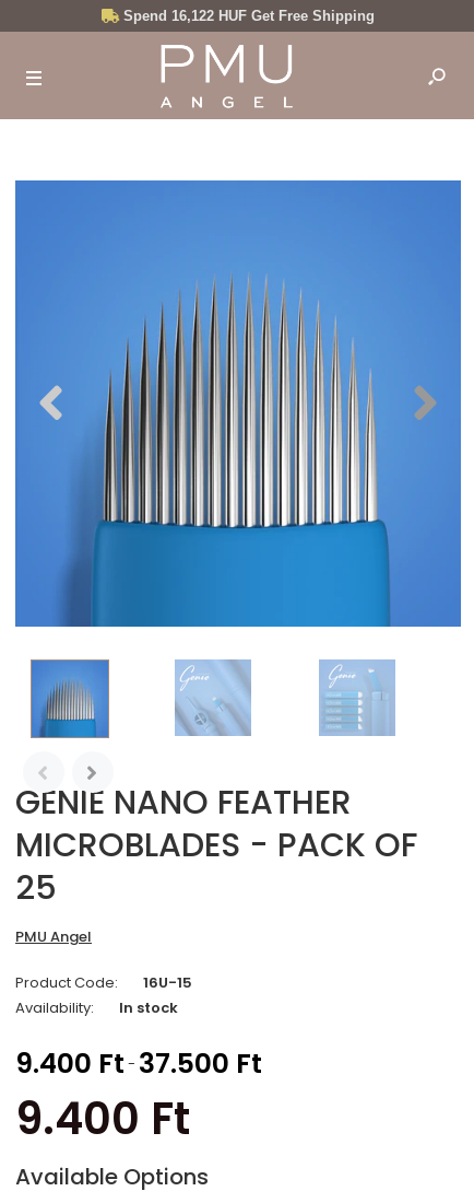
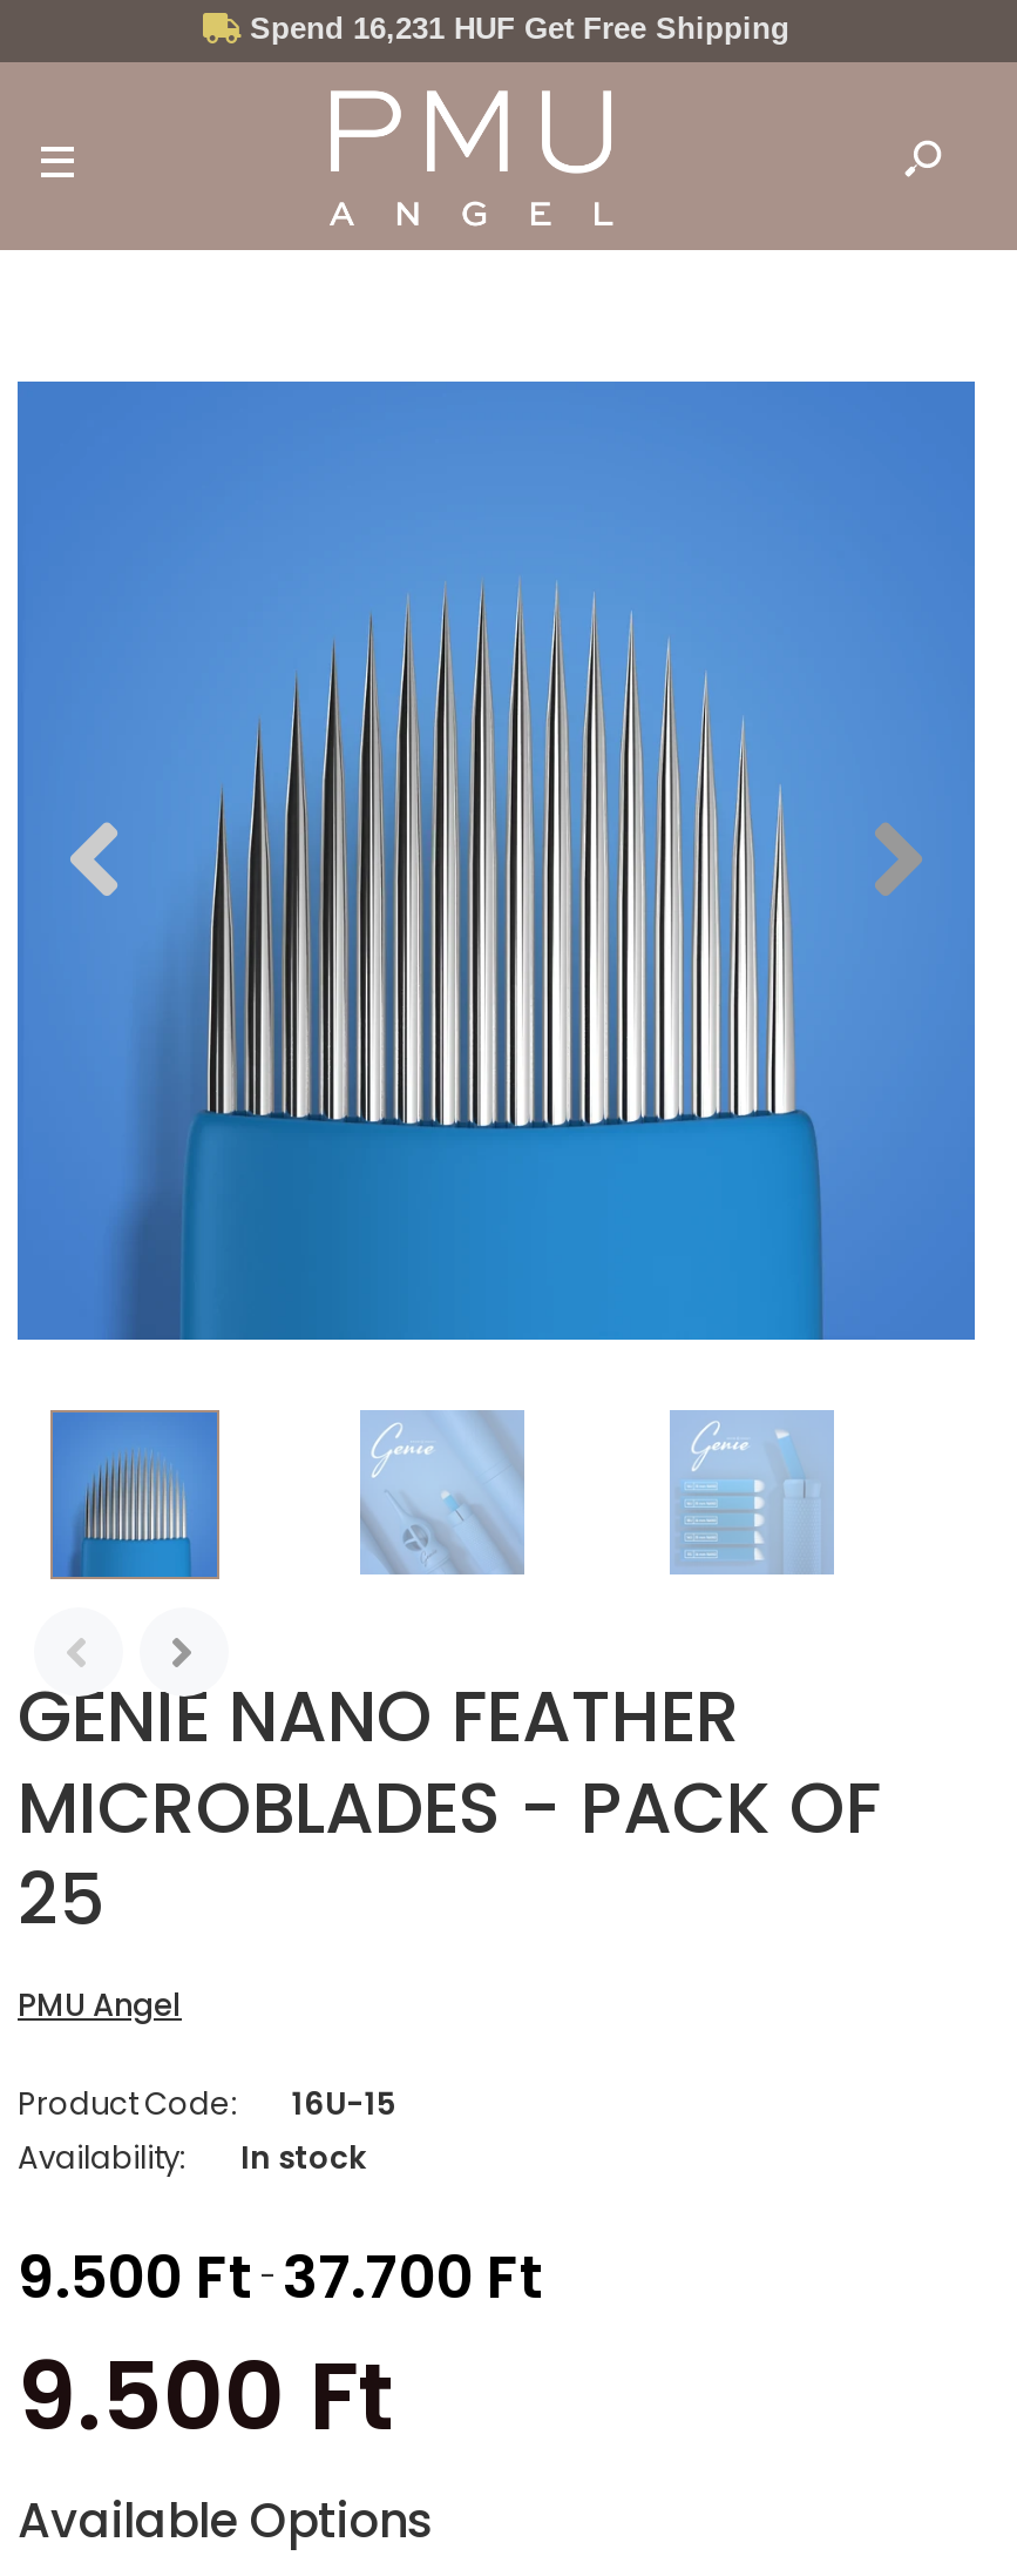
[123,8,375,24] Spend 16,122 HUF Get Free Shipping -> [250,11,789,46] Spend 16,231 HUF Get Free Shipping
[15,1045,262,1083] 9.400 Ft-37.500 Ft -> [18,2238,543,2320] 9.500 Ft-37.700 Ft
[15,1089,190,1150] 9.400 Ft -> [18,2332,393,2463] 9.500 Ft

